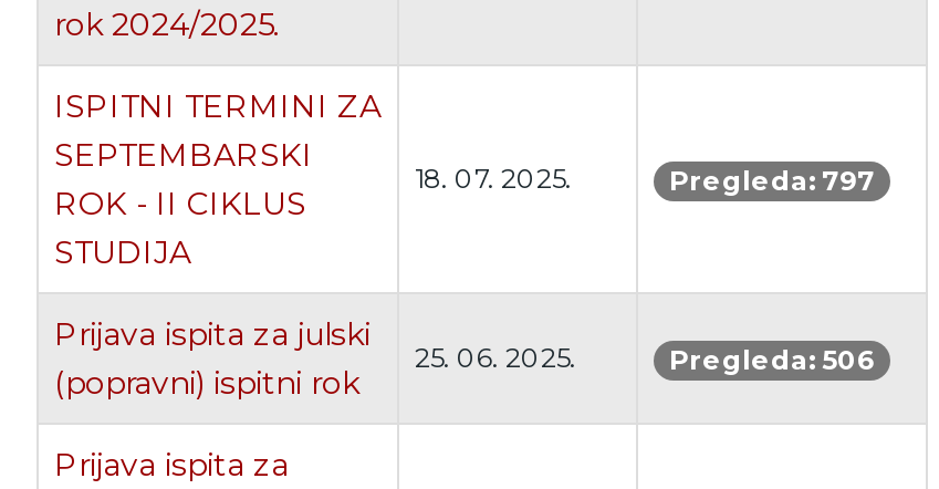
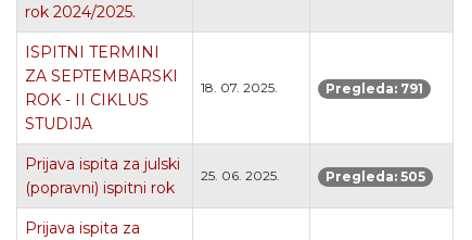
[669,164,875,198] Pregleda: 797 -> [326,81,423,97] Pregleda: 791
[669,344,875,377] Pregleda: 506 -> [326,169,425,185] Pregleda: 505

